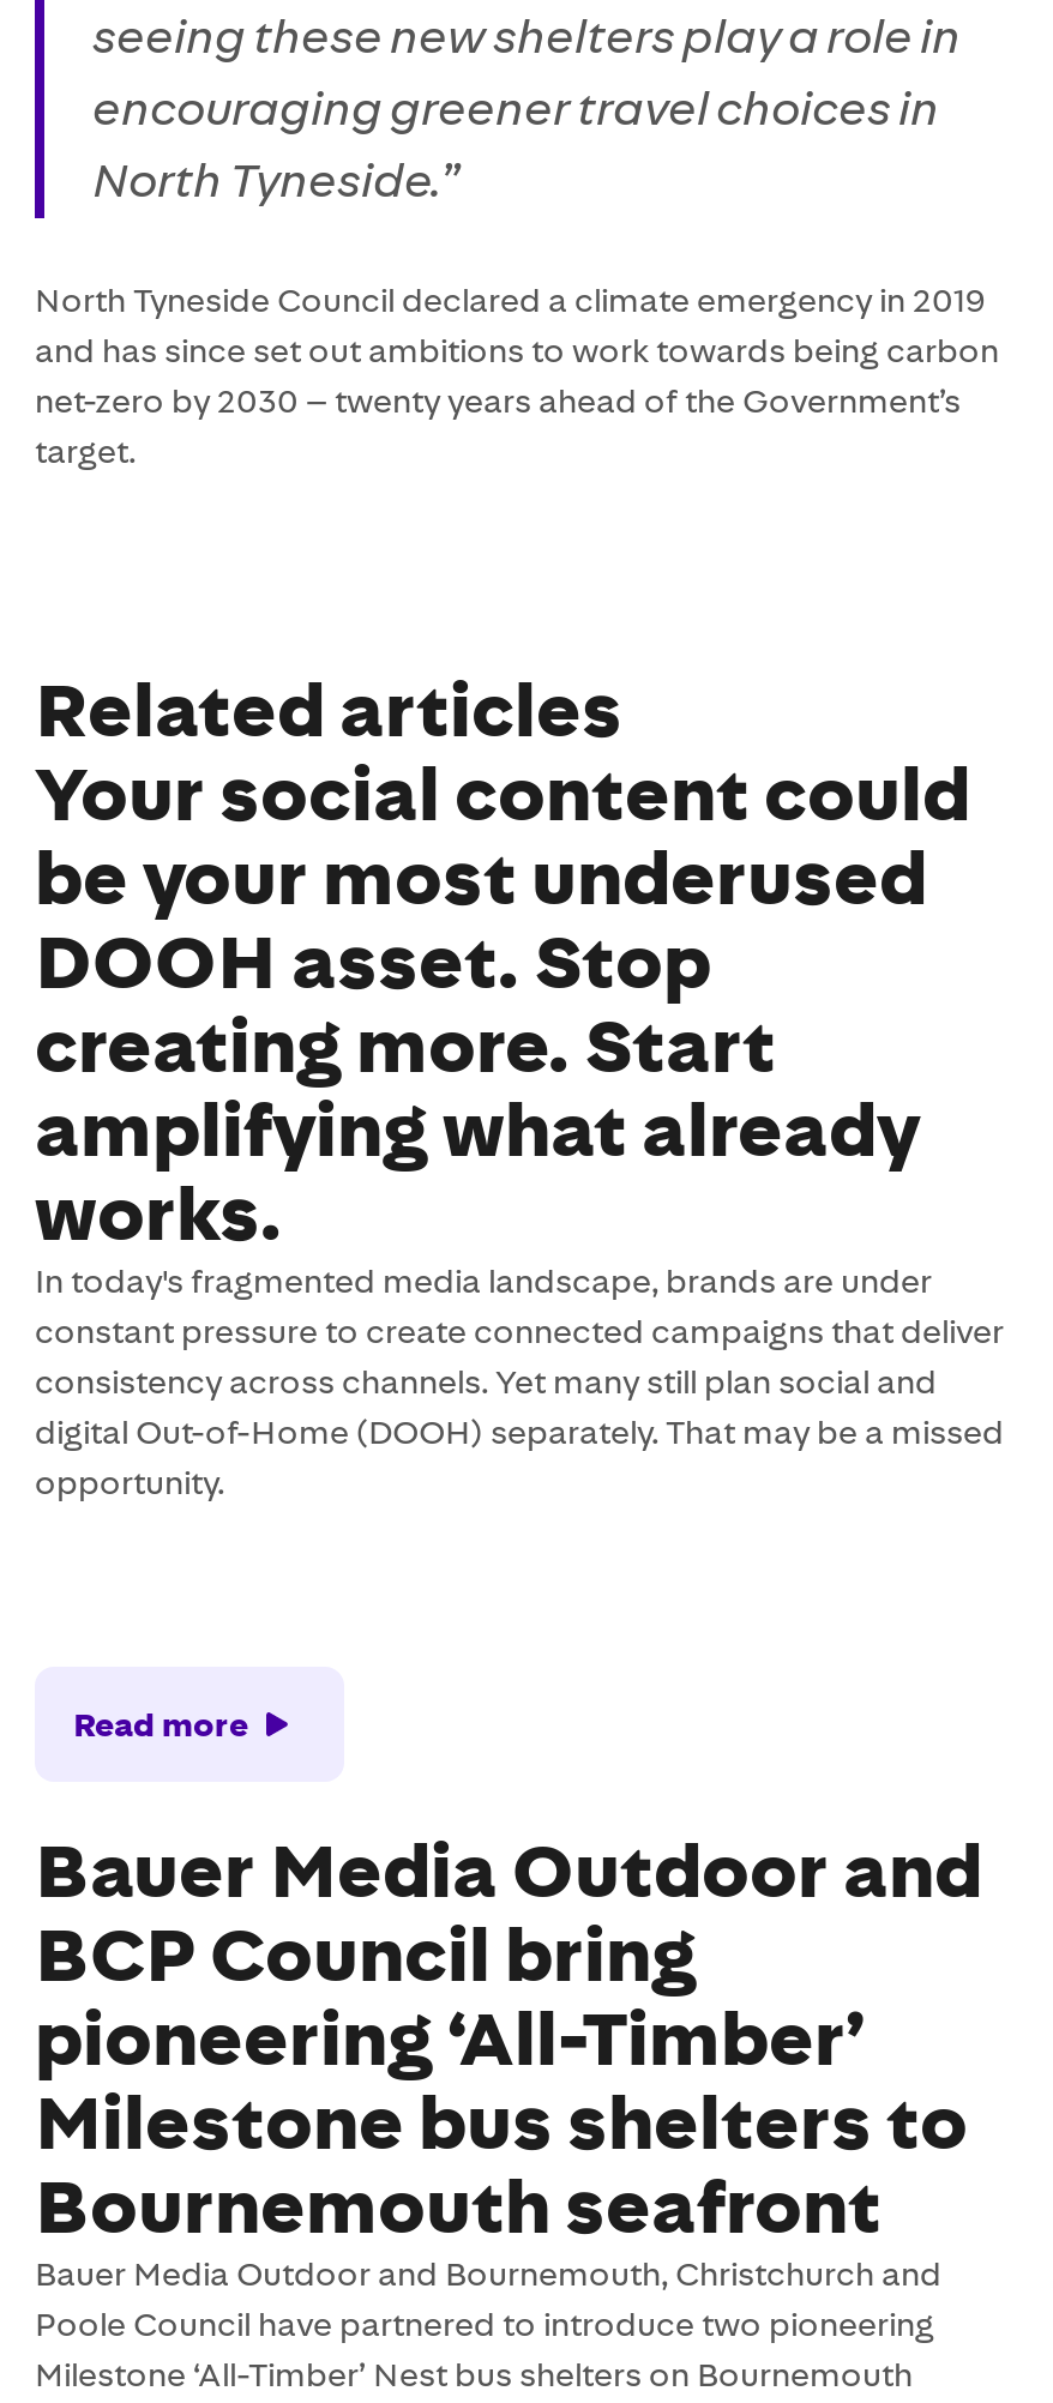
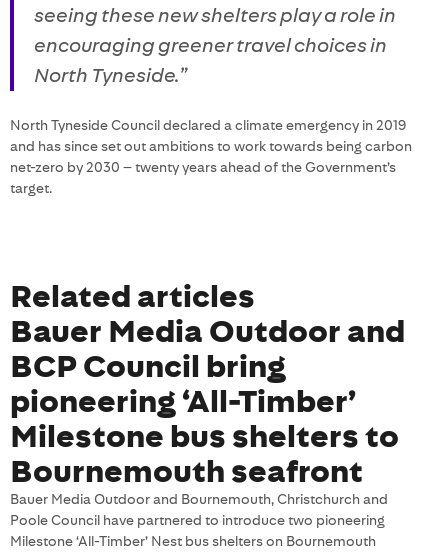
[35,751,1004,1501] Your social content could | be your most underused | DOOH asset. Stop | creating more. Start | amplifying what already | works. | In today's fragmented media landscape, brands are under | constant pressure to create connected campaigns that deliver | consistency across channels. Yet many still plan social and | digital Out-of-Home (DOOH) separately. That may be a missed | opportunity. -> none
[73,1704,248,1742] Read more -> none

